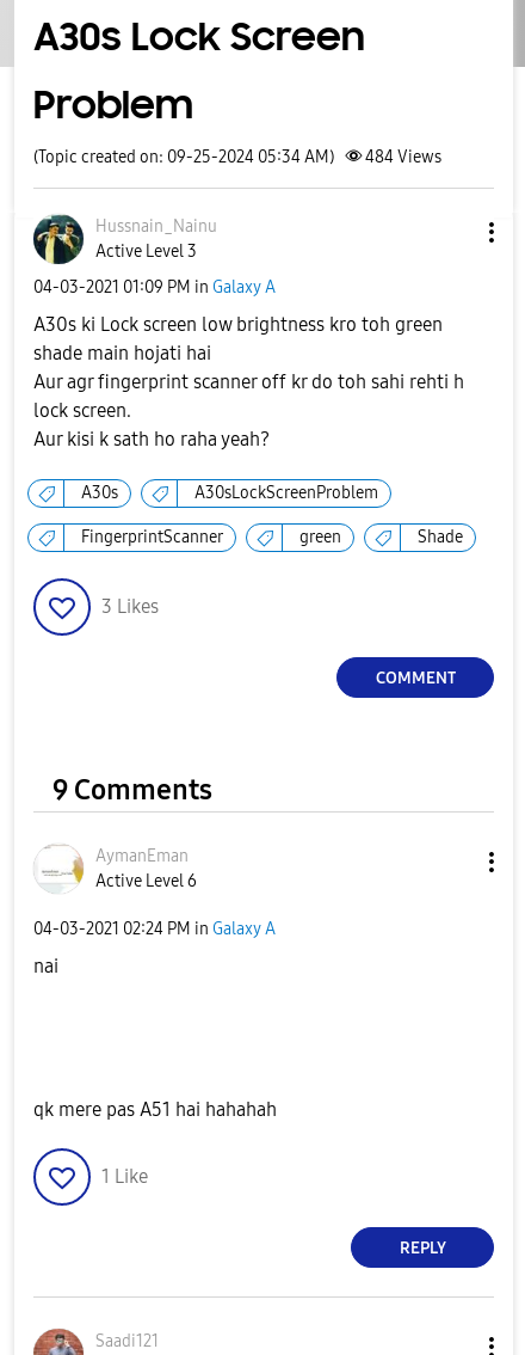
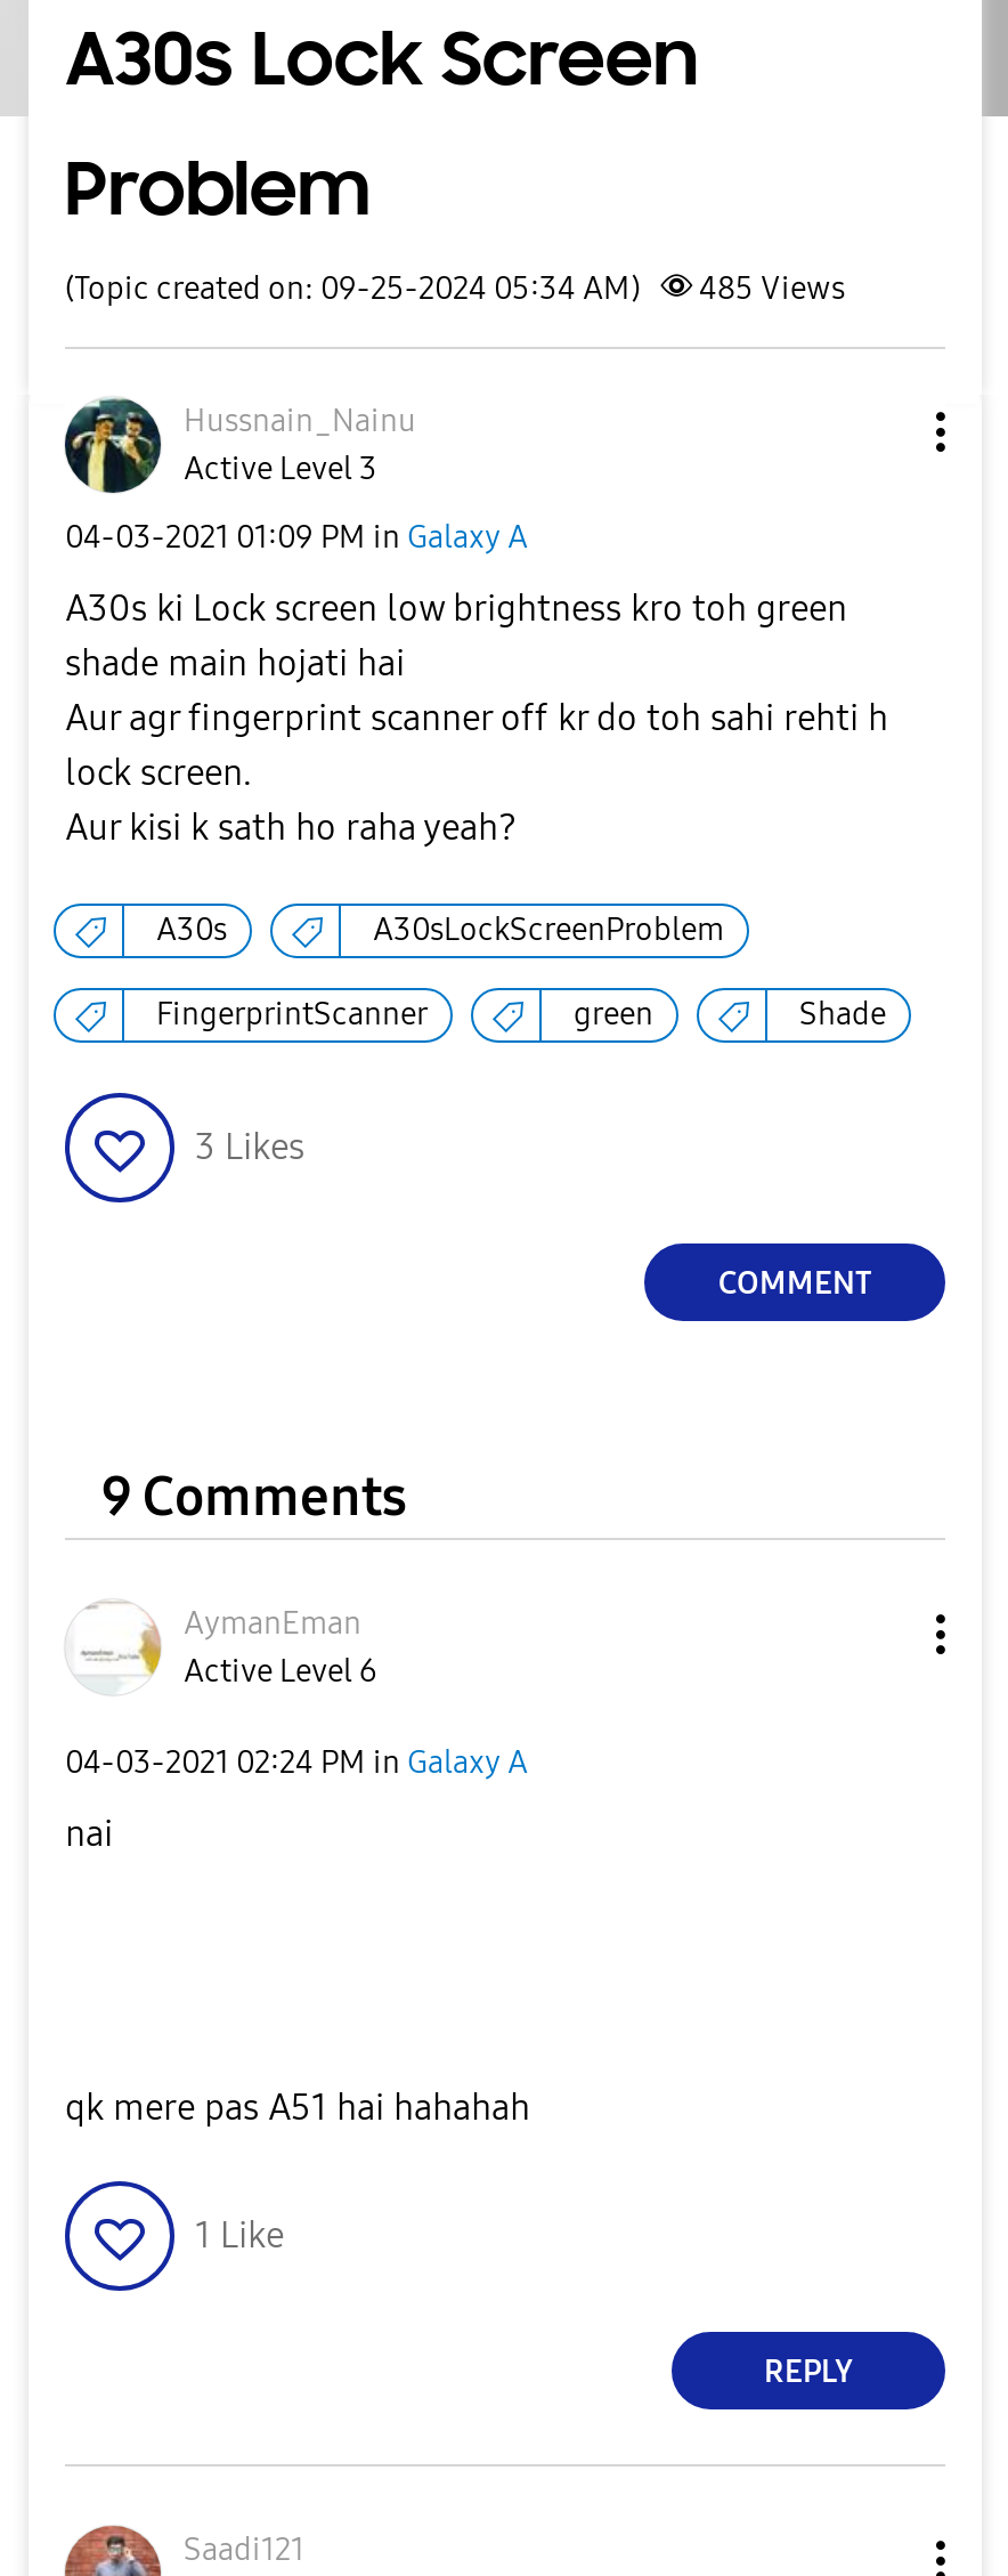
[33,147,441,167] (Topic created on: 09-25-2024 05:34 AM) 484 Views -> [65,269,845,308] (Topic created on: 09-25-2024 05:34 AM) 485 Views

